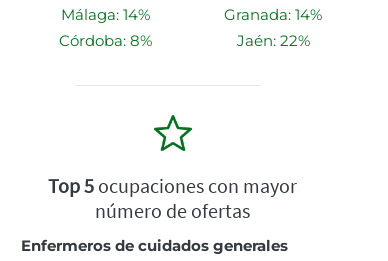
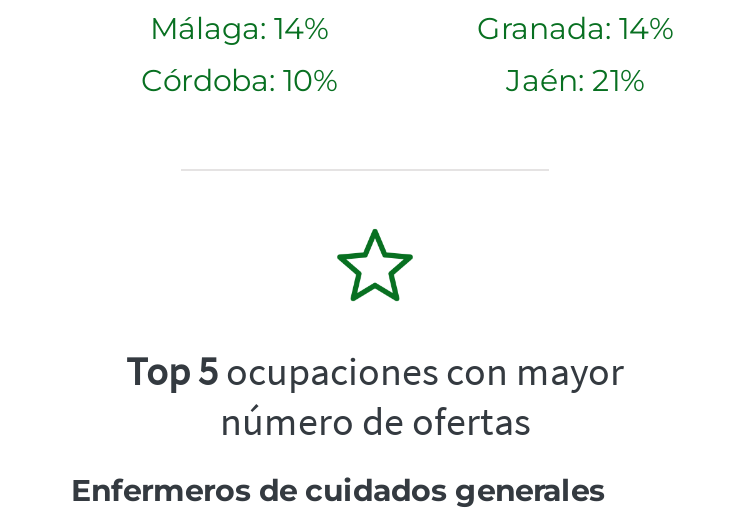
[58,31,151,50] Córdoba: 8% -> [141,61,337,99] Córdoba: 10%
[236,31,309,50] Jaén: 22% -> [506,61,644,99] Jaén: 21%

